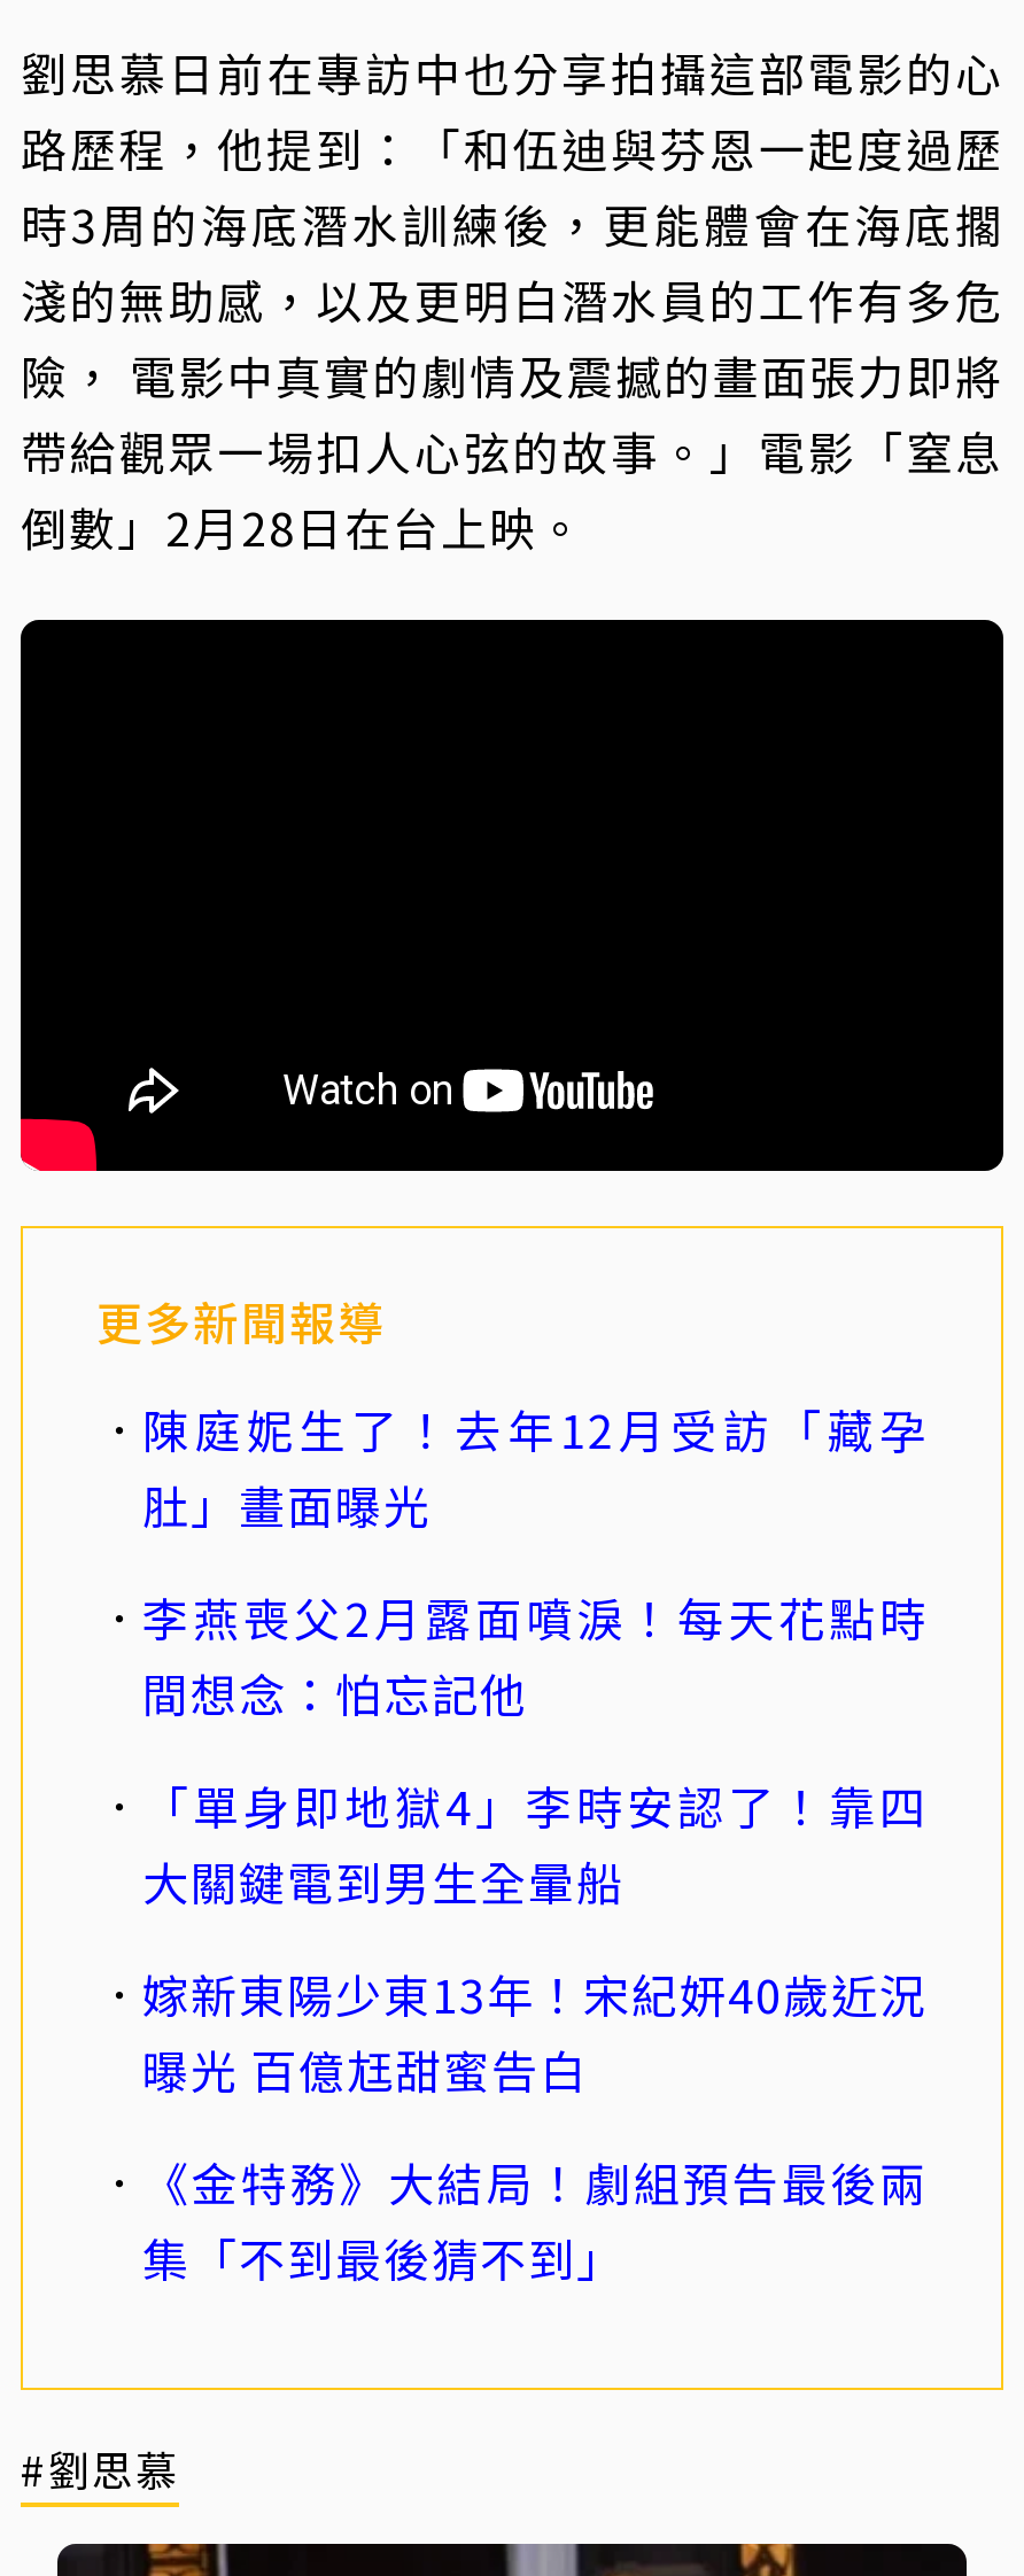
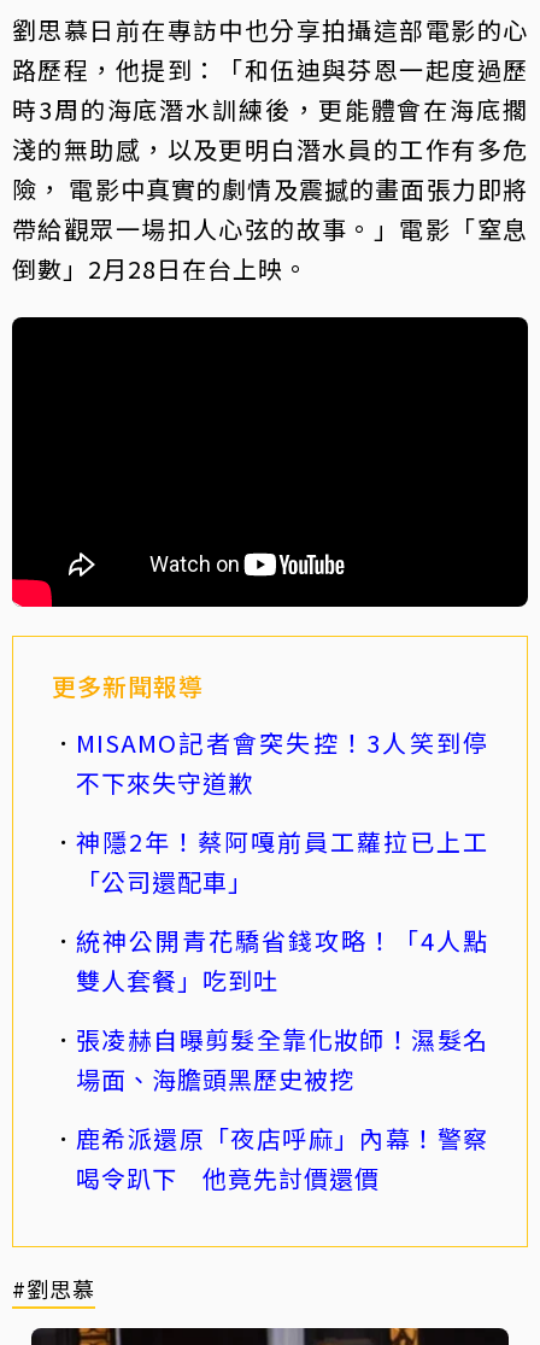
[142,1397,928,1539] 陳庭妮生了！去年12月受訪「藏孕 | 肚」畫面曝光 -> [76,725,488,800] MISAMO記者會突失控！3人笑到停 | 不下來失守道歉
[142,1585,928,1727] 李燕喪父2月露面噴淚！每天花點時 | 間想念：怕忘記他 -> [76,824,488,899] 神隱2年！蔡阿嘎前員工蘿拉已上工 | 「公司還配車」
[142,1773,928,1916] 「單身即地獄4」李時安認了！靠四 | 大關鍵電到男生全暈船 -> [76,923,488,998] 統神公開青花驕省錢攻略！「4人點 | 雙人套餐」吃到吐
[142,1962,928,2104] 嫁新東陽少東13年！宋紀妍40歲近況 | 曝光 百億尪甜蜜告白 -> [76,1022,488,1097] 張凌赫自曝剪髮全靠化妝師！濕髮名 | 場面、海膽頭黑歷史被挖
[142,2150,928,2292] 《金特務》大結局！劇組預告最後兩 | 集「不到最後猜不到」 -> [76,1121,488,1196] 鹿希派還原「夜店呼麻」內幕！警察 | 喝令趴下 他竟先討價還價

